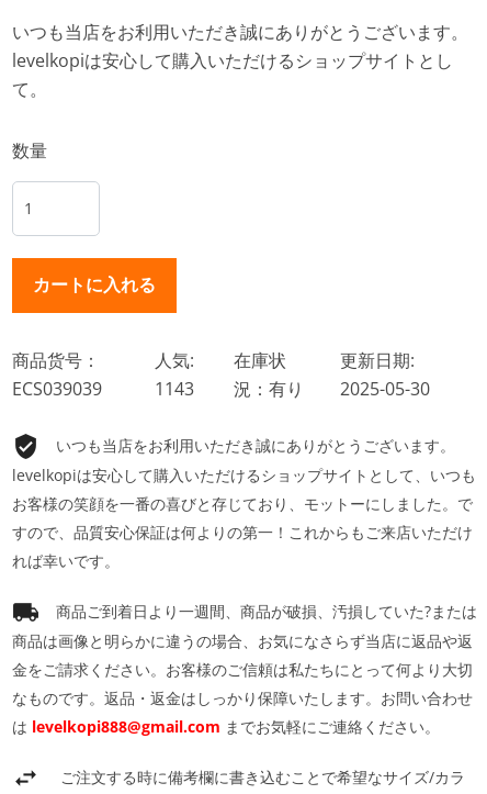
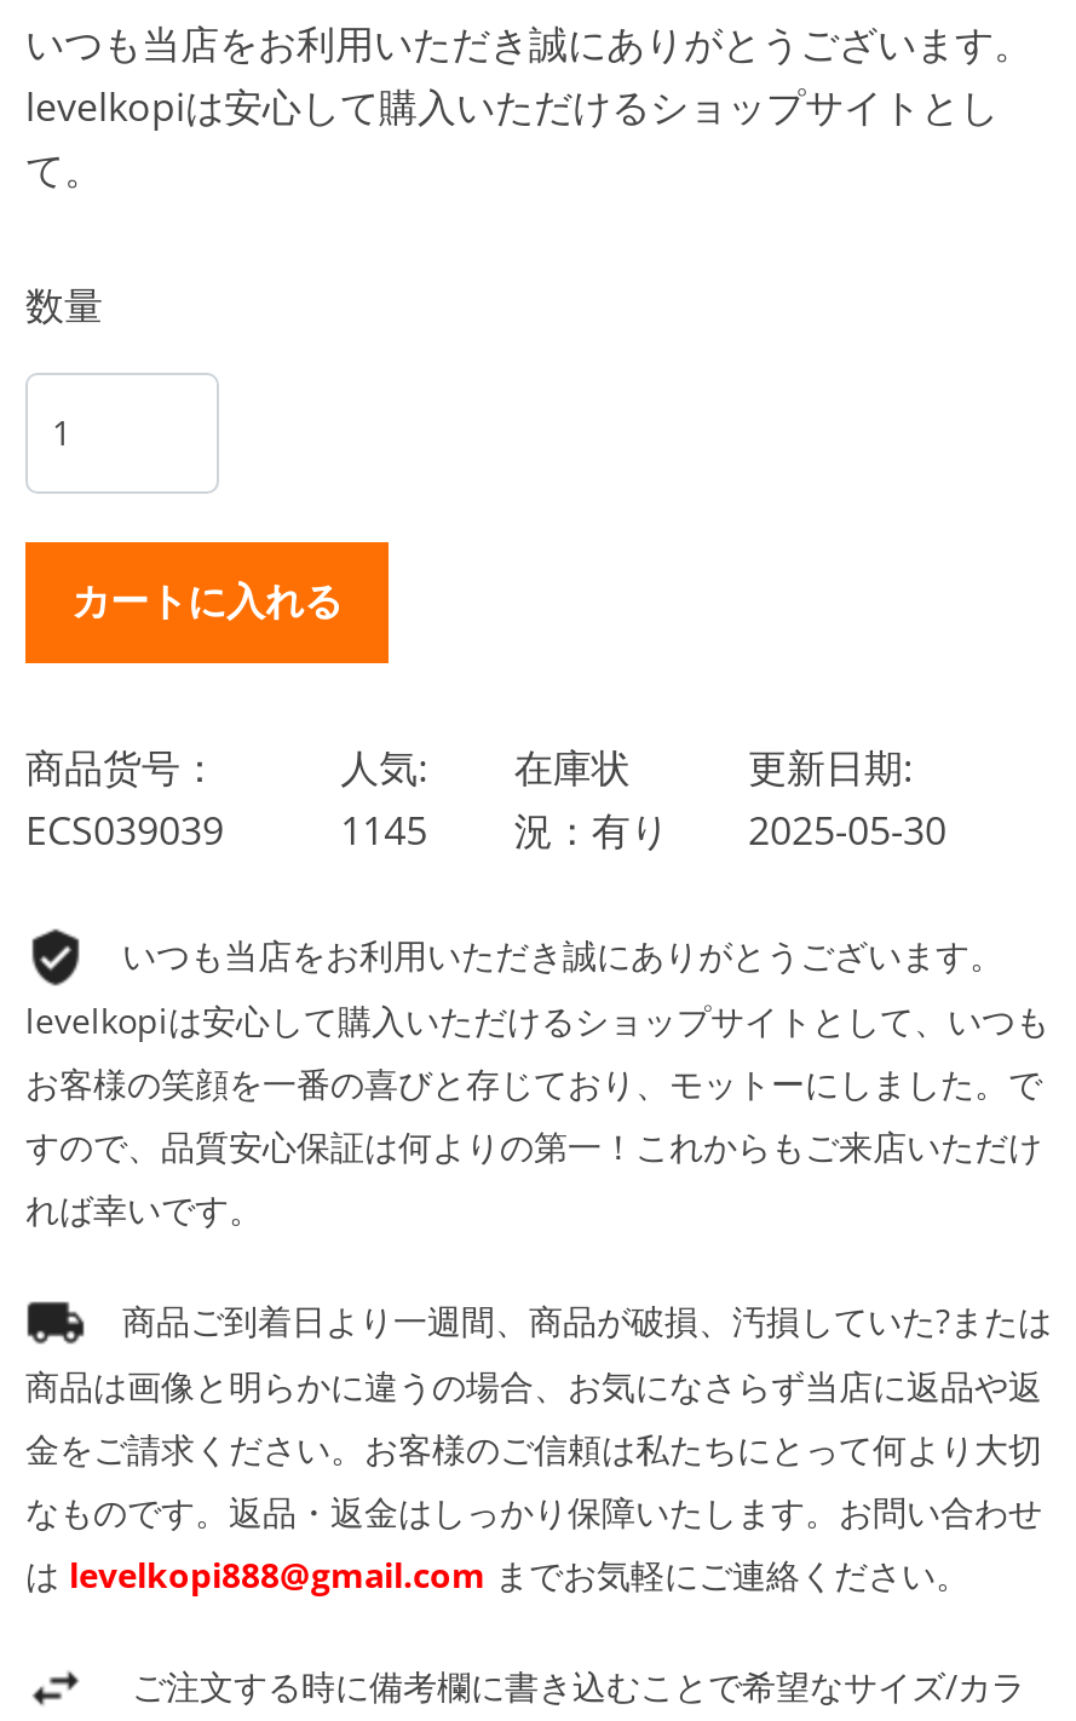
[155,376,429,400] 1143 況：有り 2025-05-30 -> [341,803,946,856] 1145 況：有り 2025-05-30

